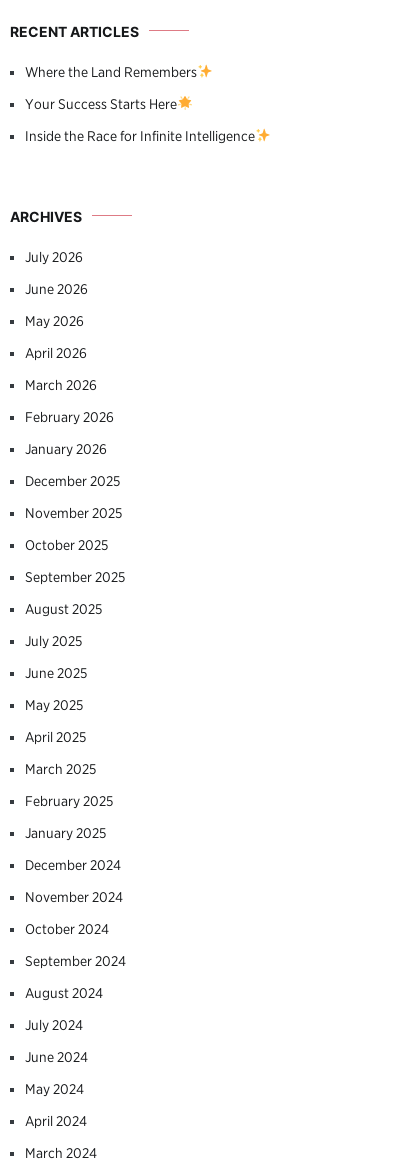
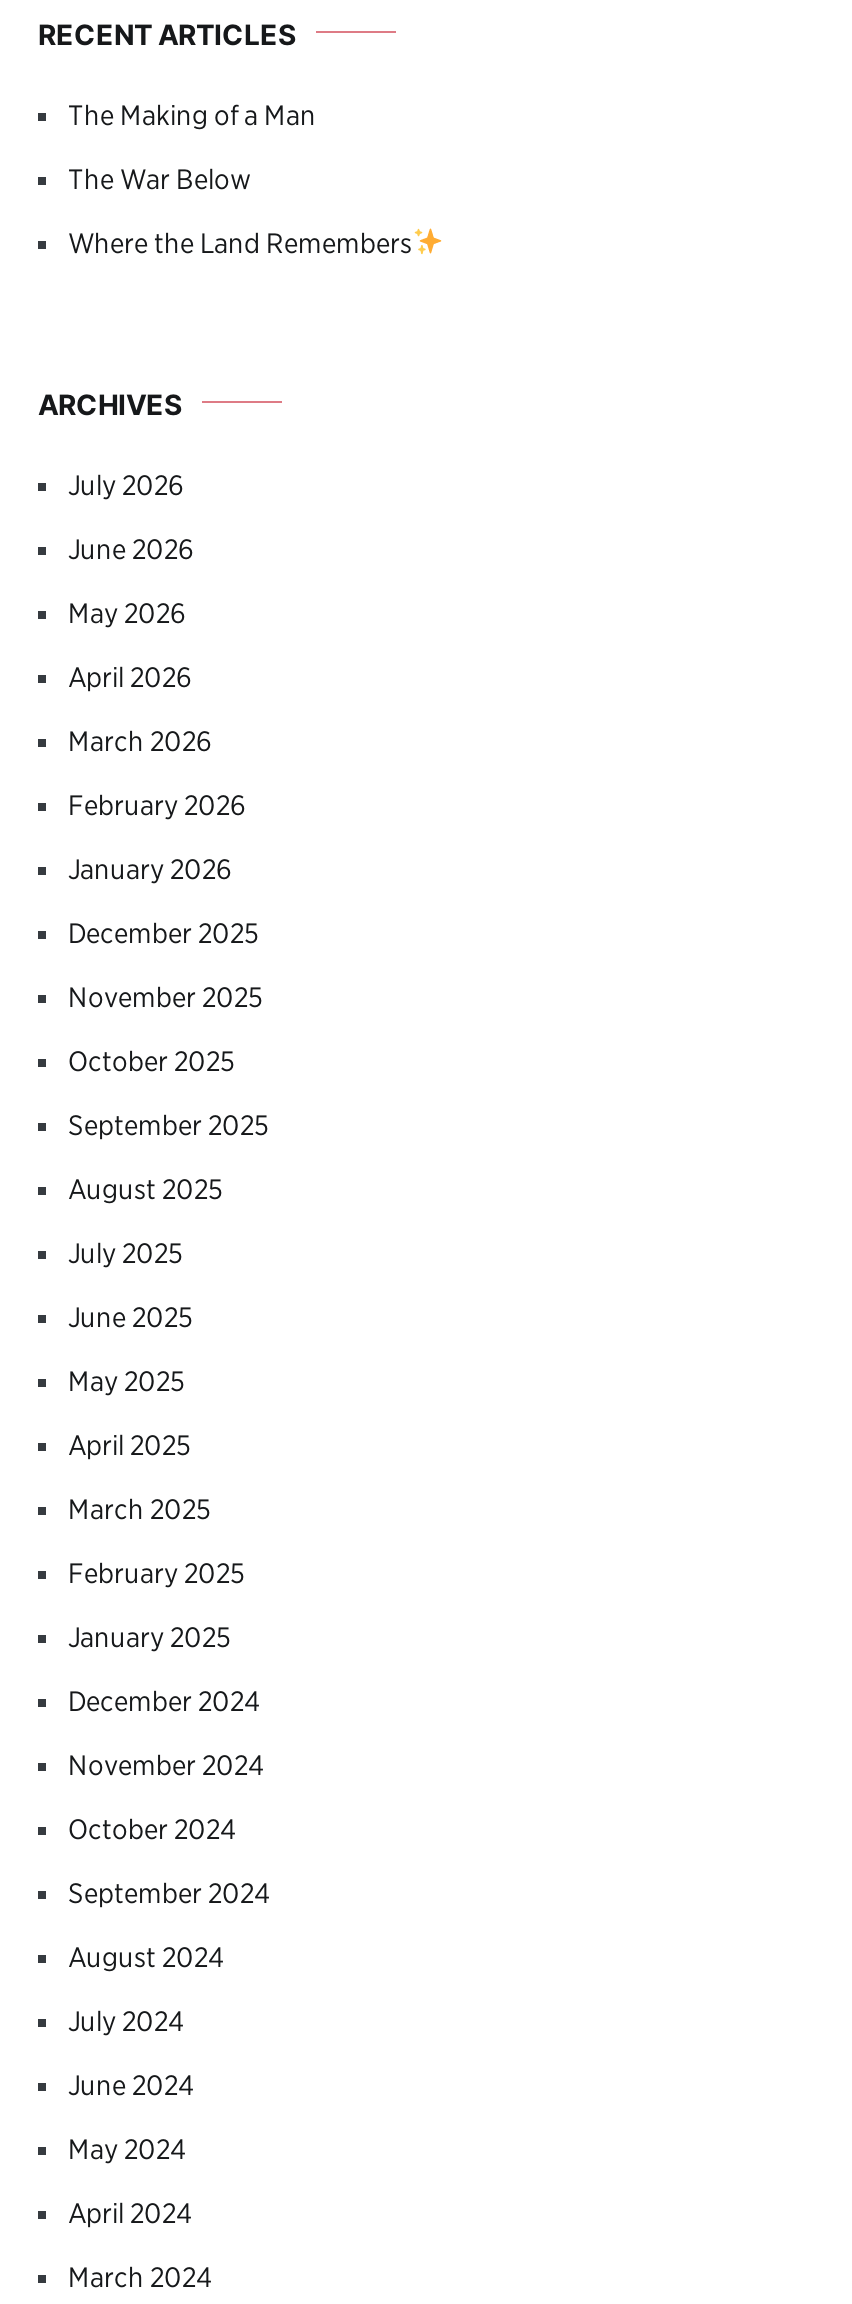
none -> [68,98,316,194] The Making of a Man | The War Below
moved [25,64,197,80] -> [68,226,412,258]: Where the Land Remembers
[25,96,255,144] Your Success Starts Here | Inside the Race for Infinite Intelligence -> none

